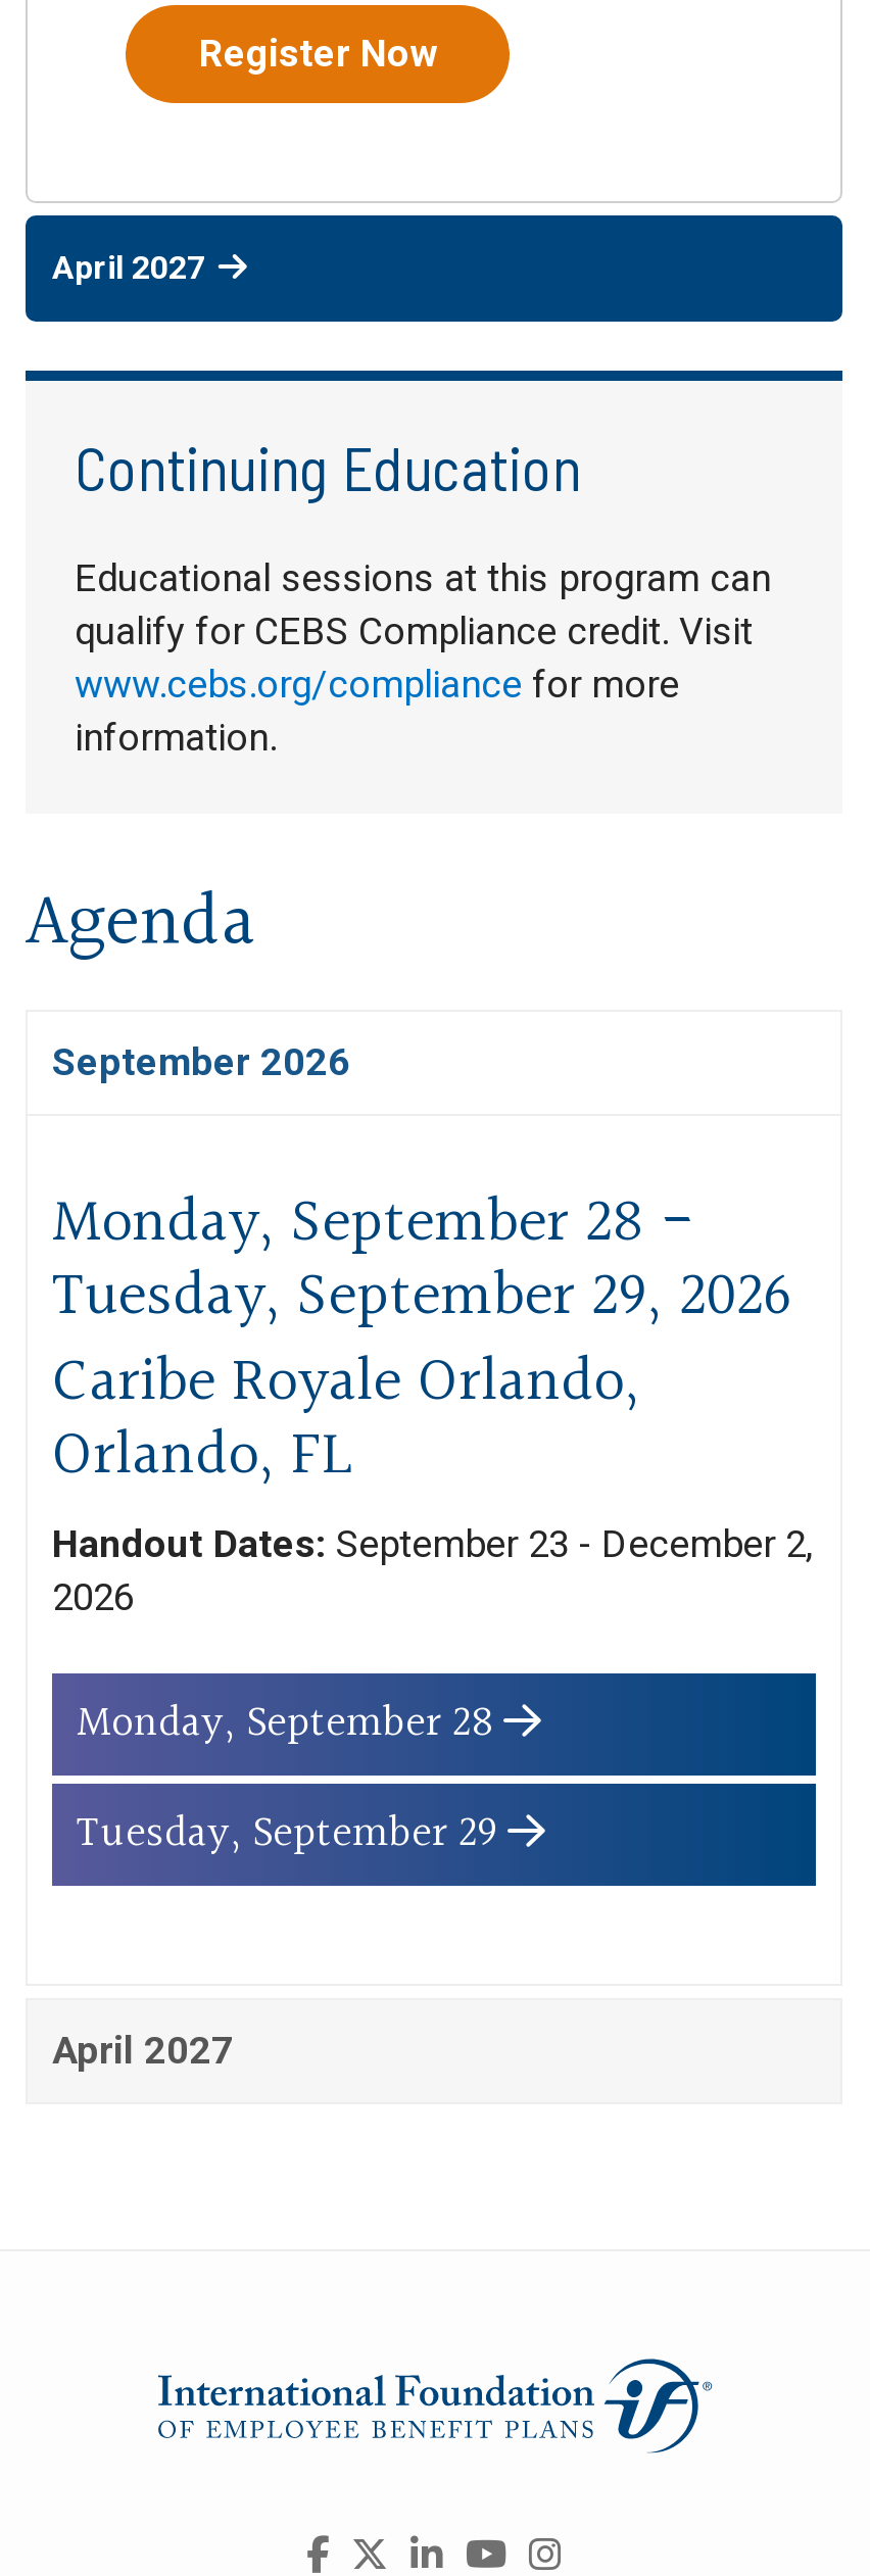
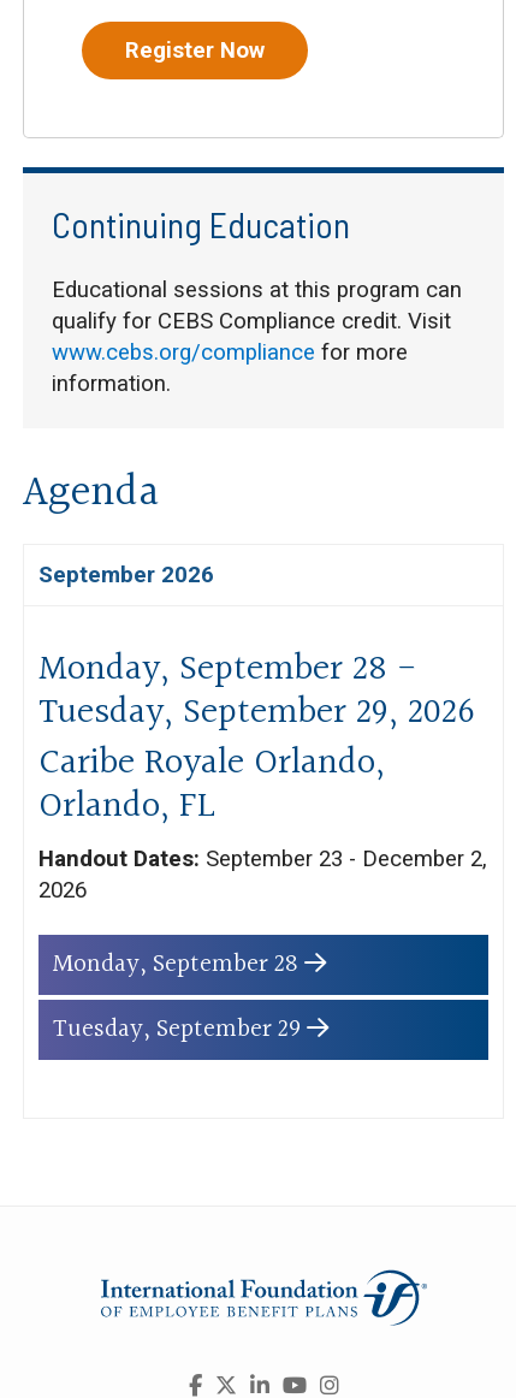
[52,249,205,288] April 2027 -> none
[52,2030,234,2074] April 2027 -> none

